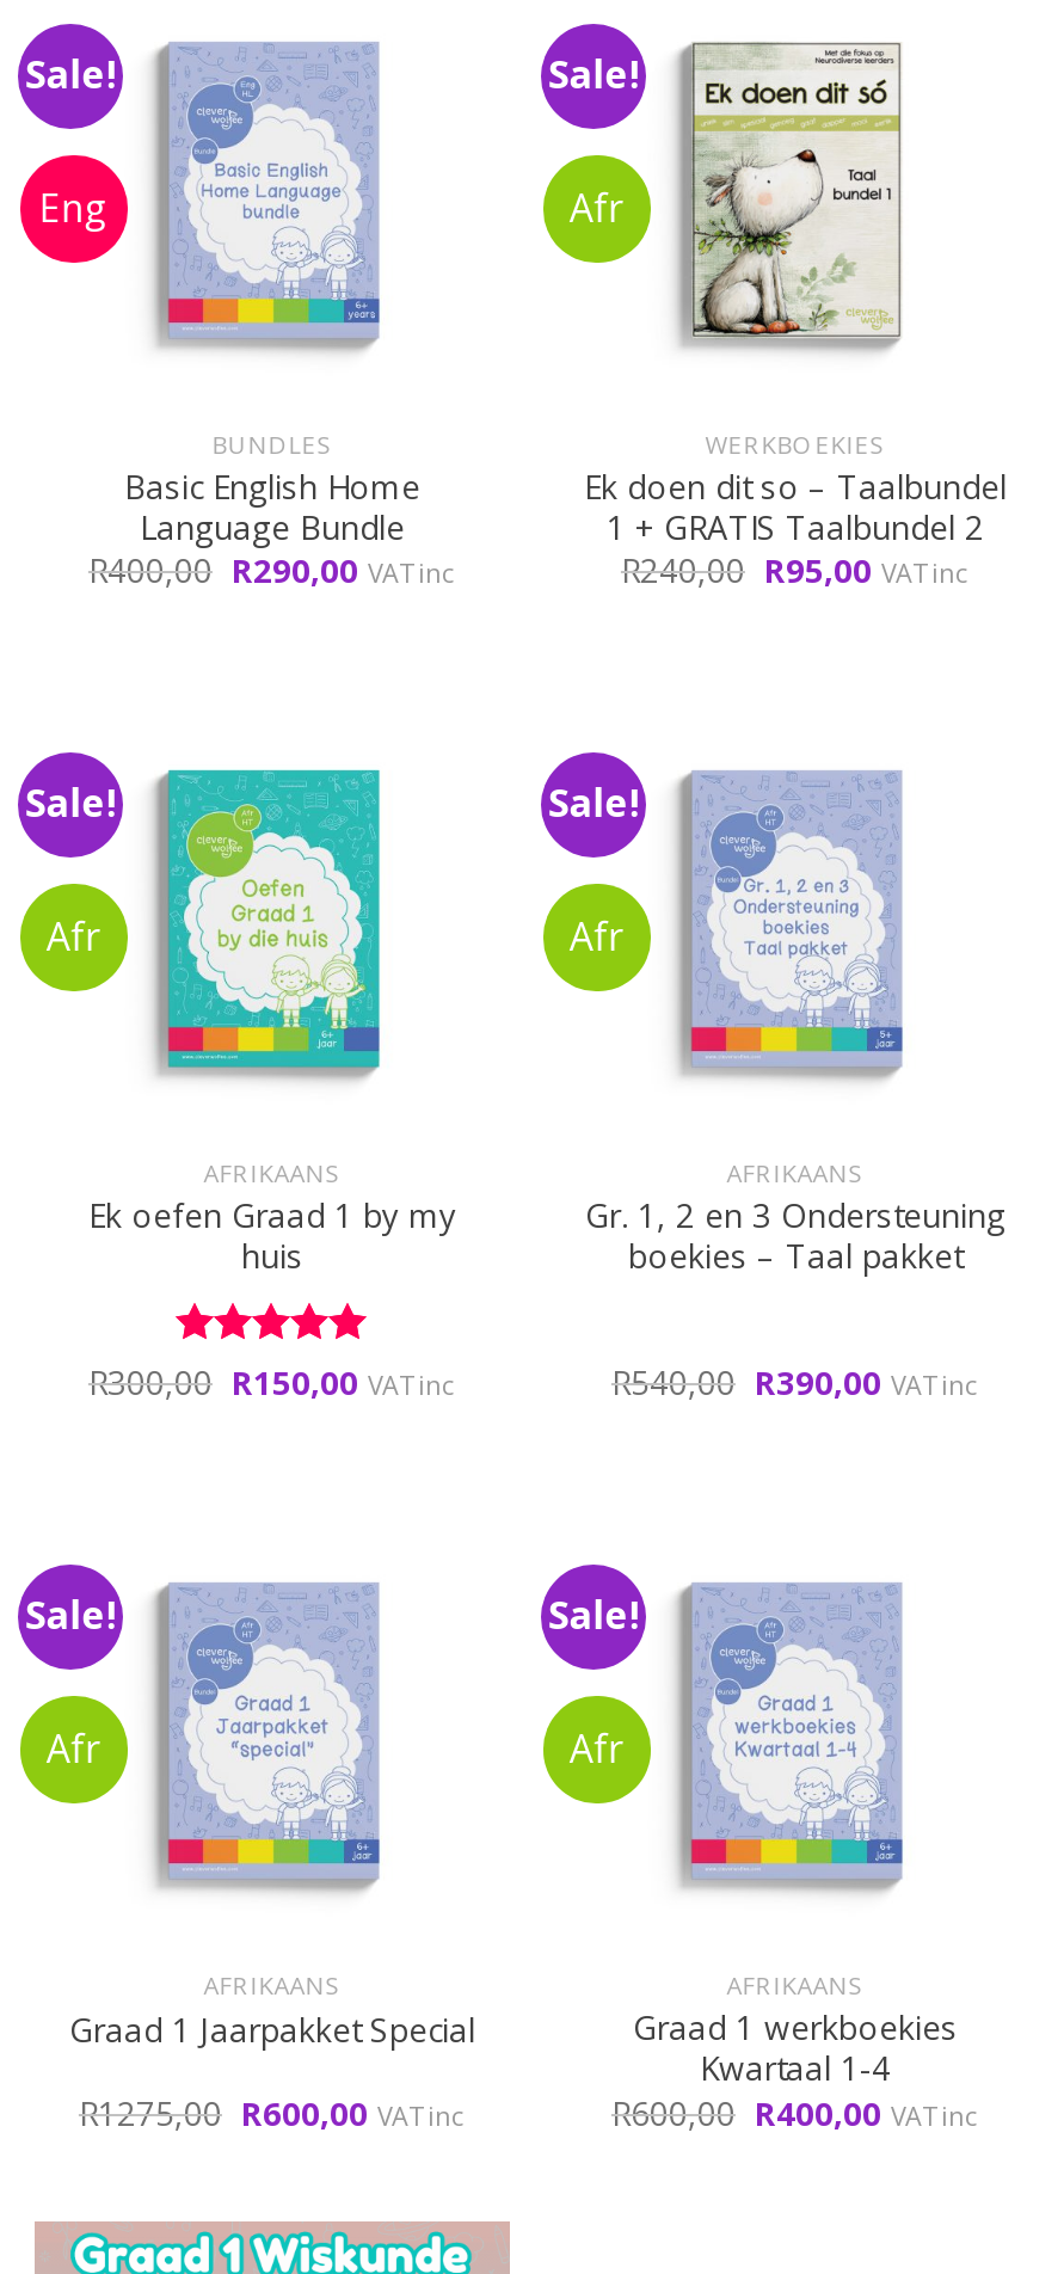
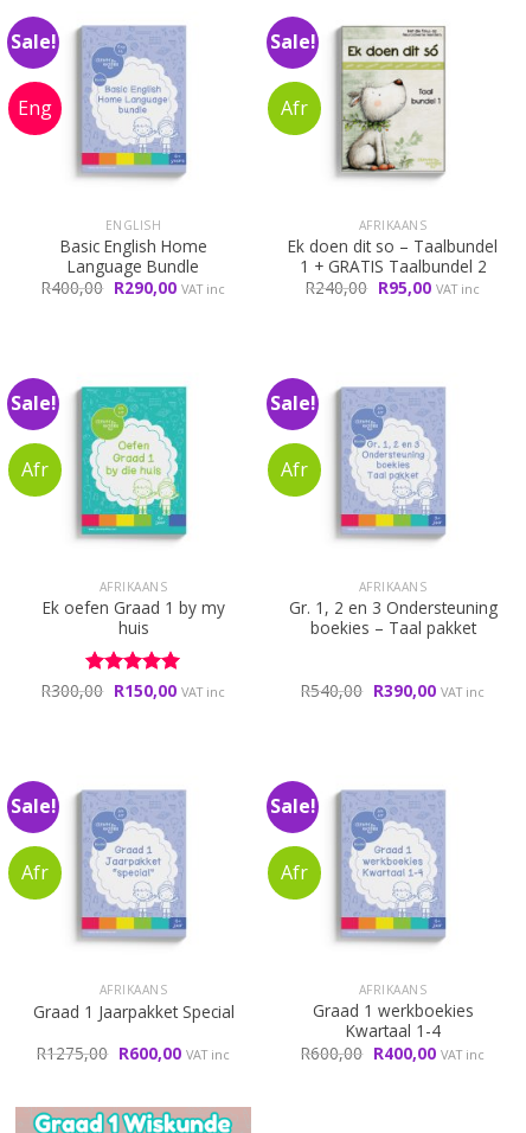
[212,428,333,462] BUNDLES -> [105,217,161,234] ENGLISH
[705,428,886,462] WERKBOEKIES -> [359,217,427,234] AFRIKAANS

